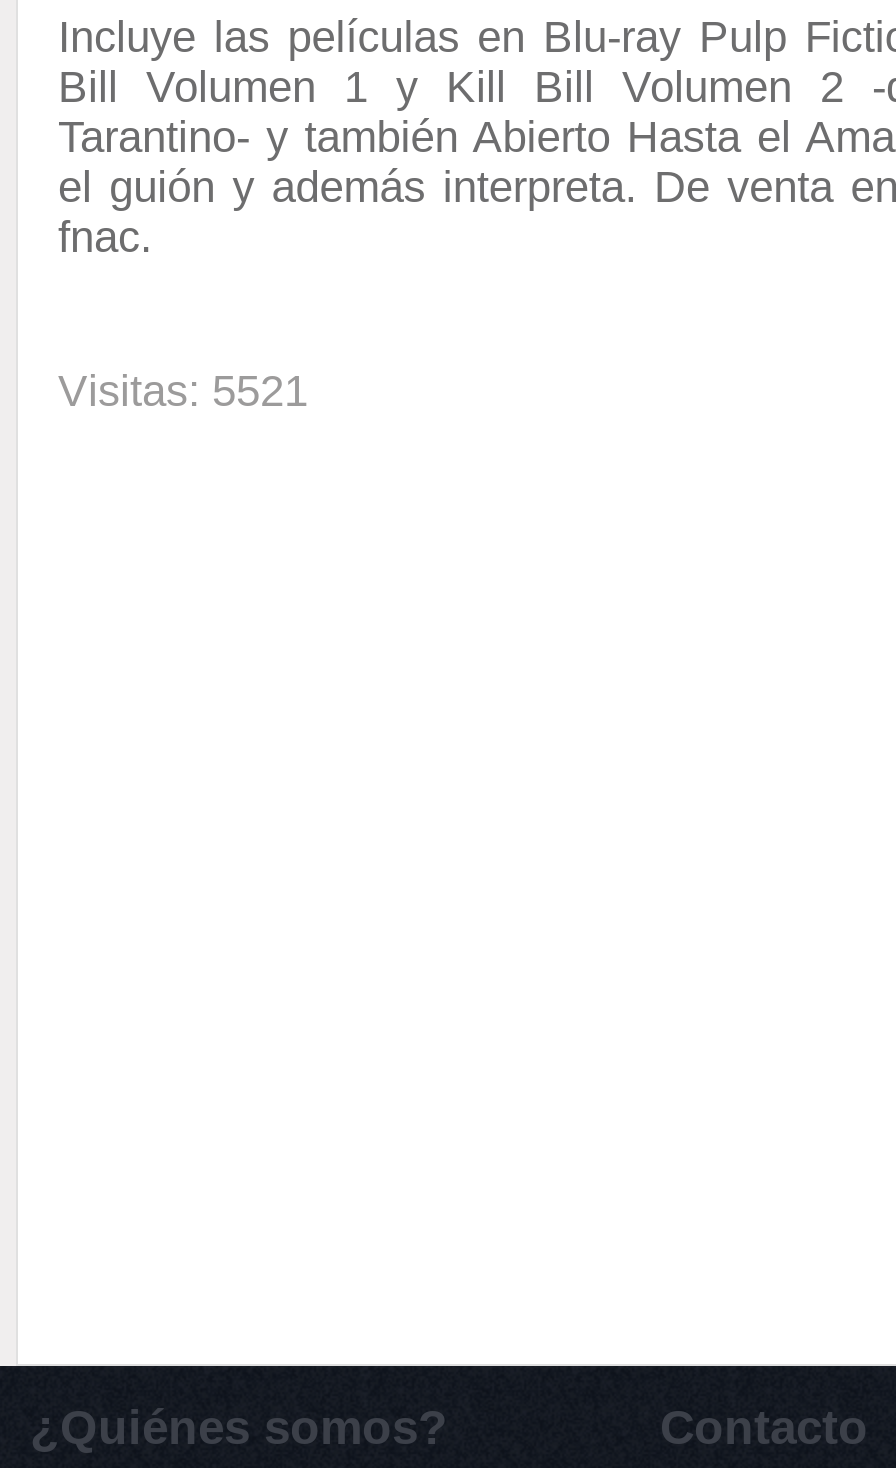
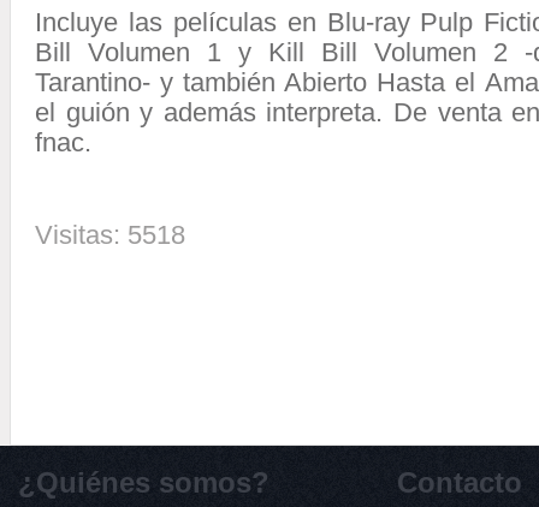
[58,366,308,416] Visitas: 5521 -> [35,220,185,250] Visitas: 5518

